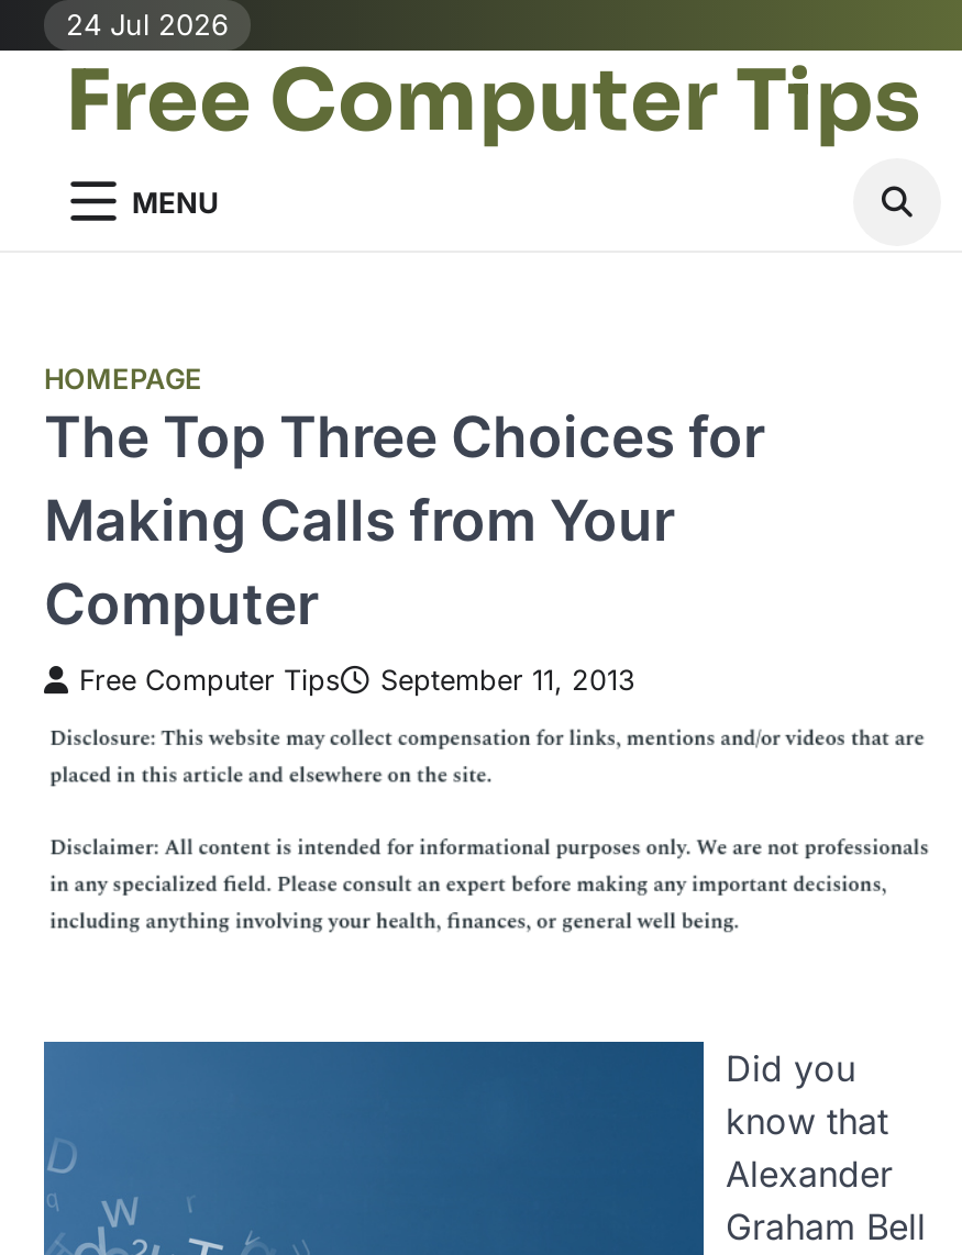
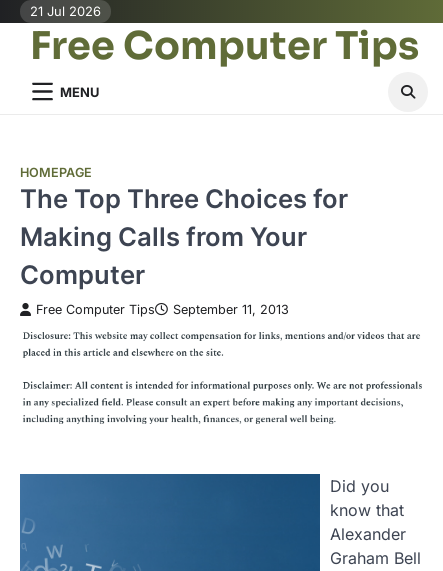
[66,7,229,42] 24 Jul 2026 -> [30,3,101,19] 21 Jul 2026

